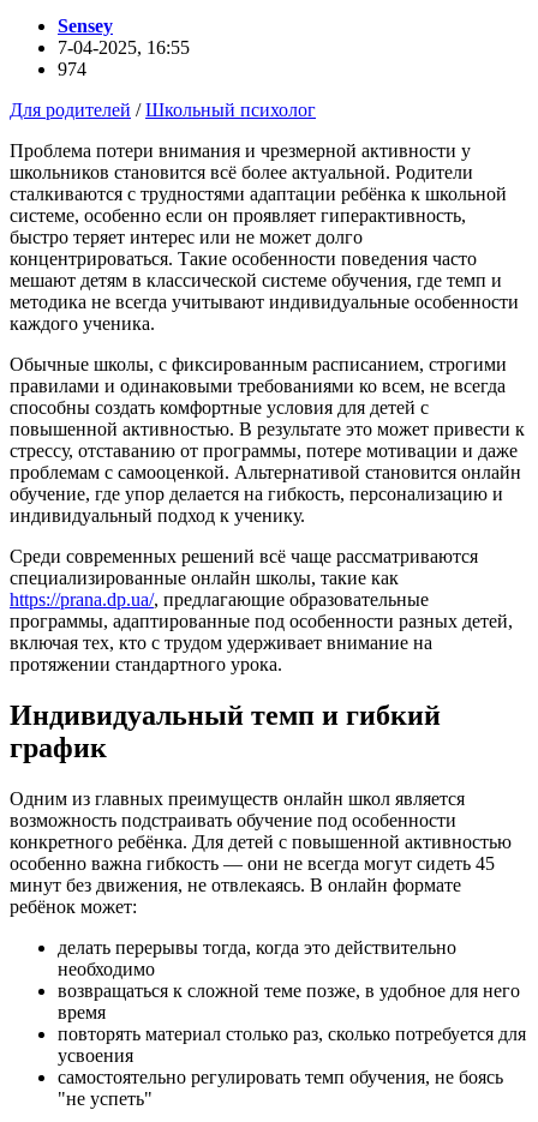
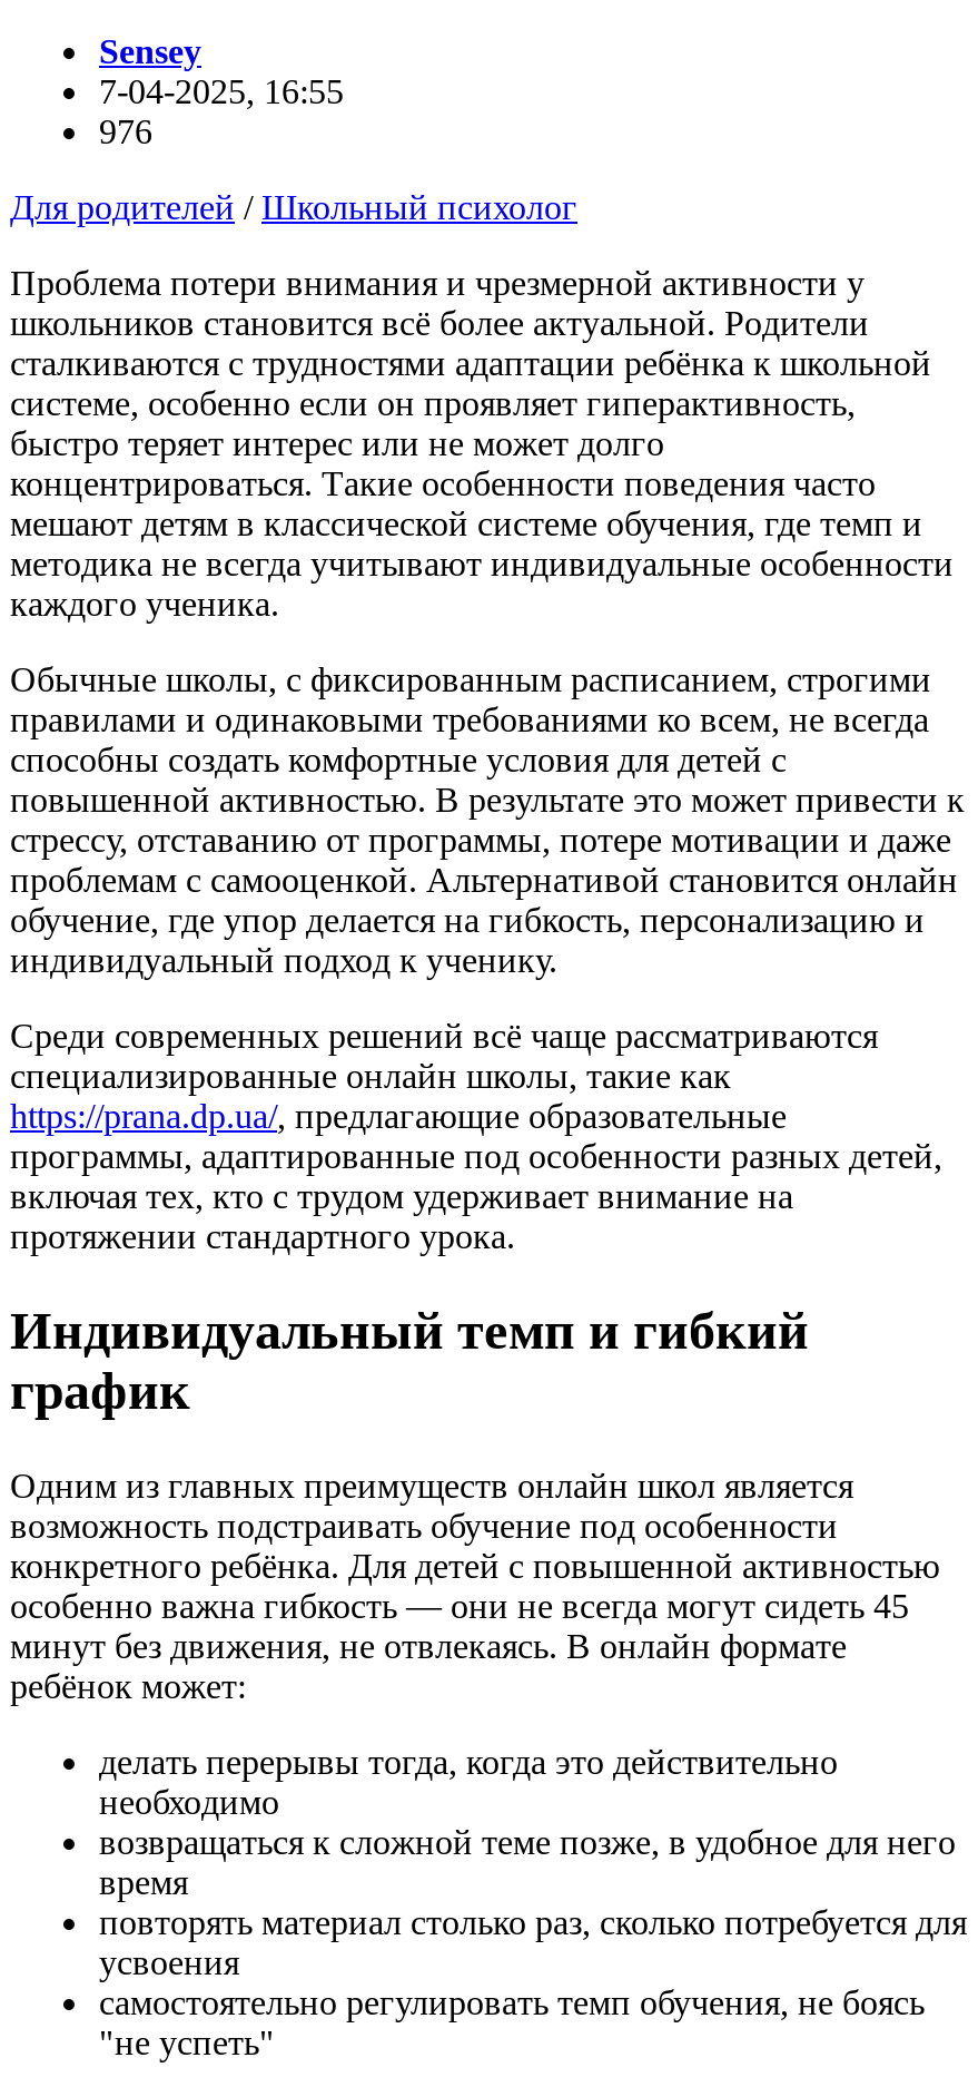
[58,59,86,80] 974 -> [99,113,152,151] 976

